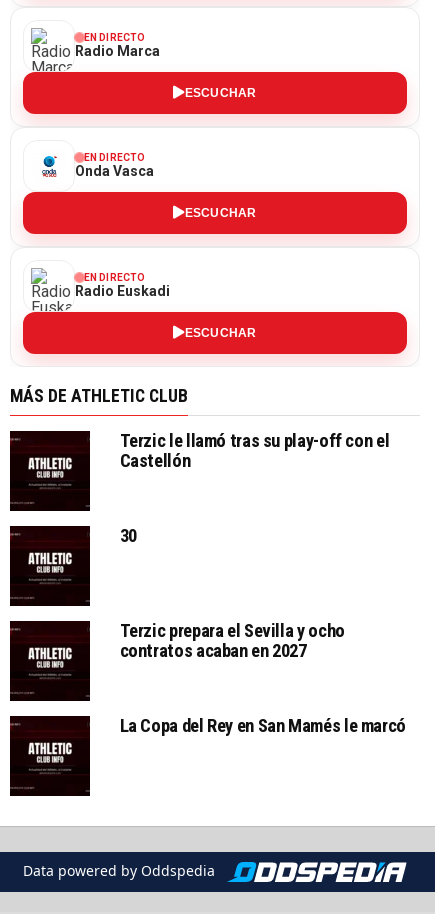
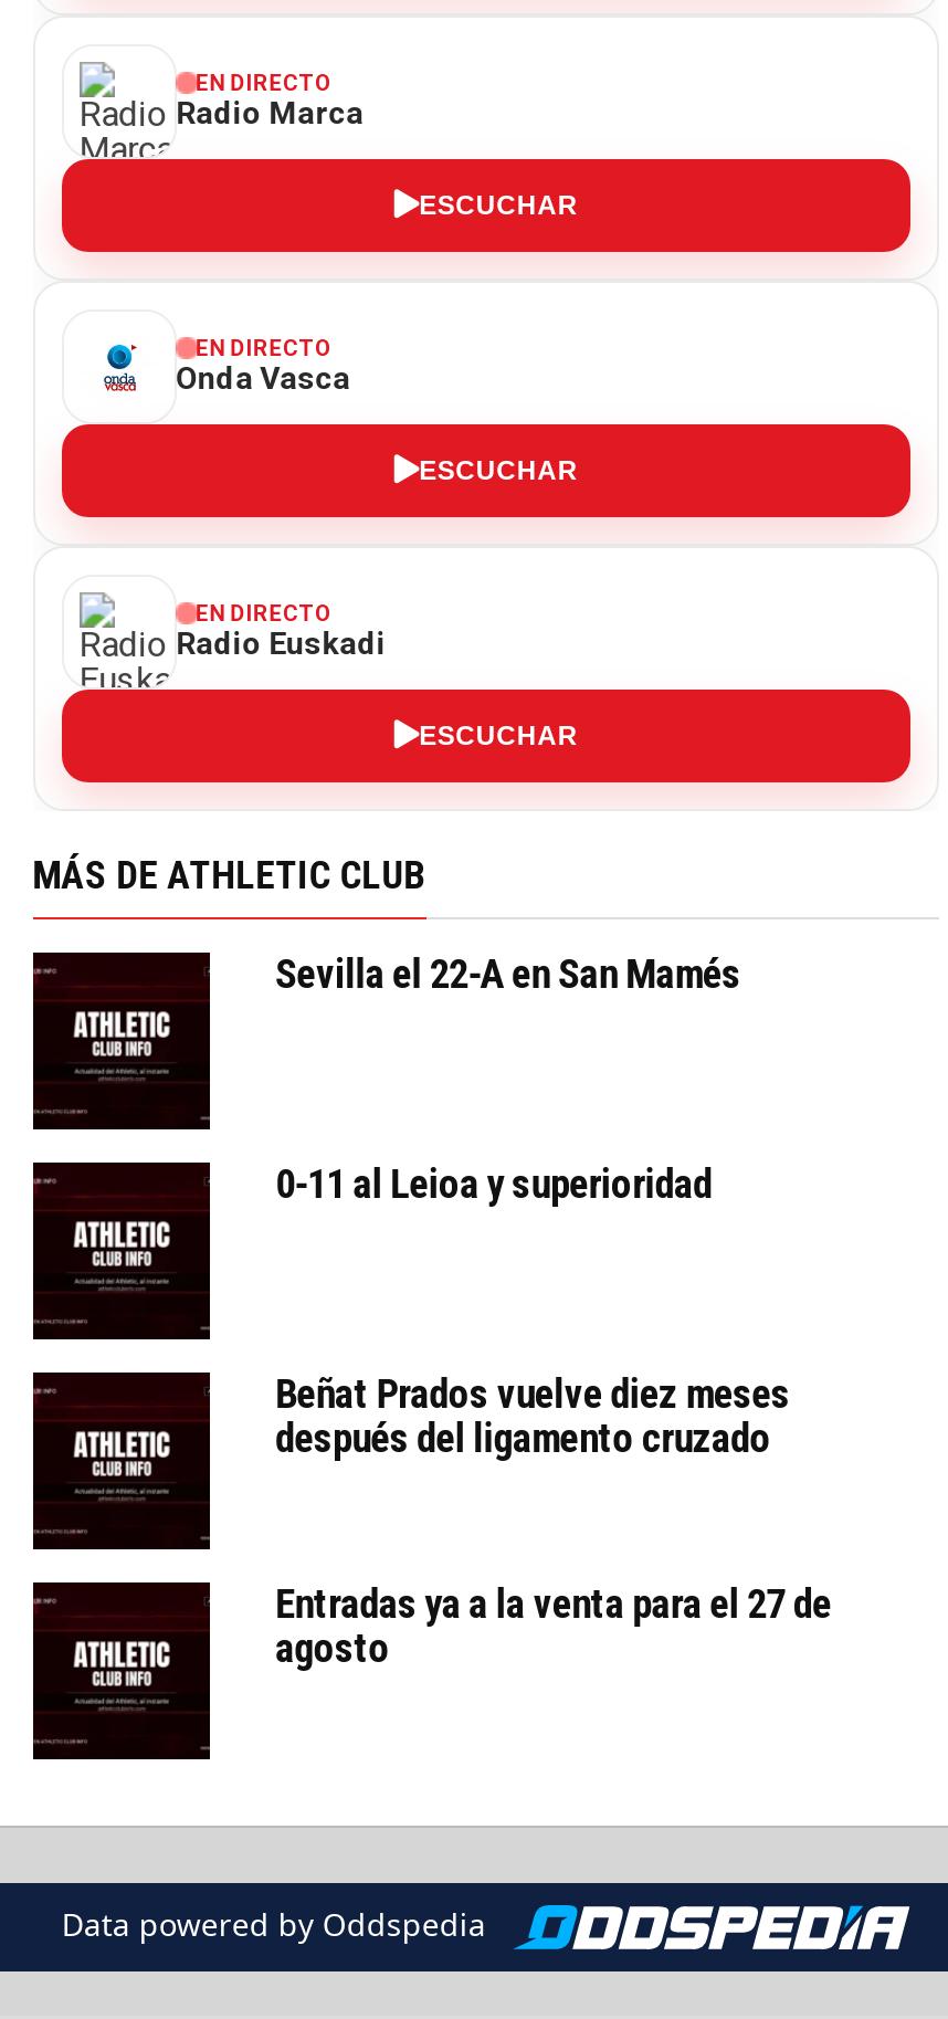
[120,430,389,471] Terzic le llamó tras su play-off con el | Castellón -> [275,950,741,996] Sevilla el 22-A en San Mamés
[120,525,137,546] 30 -> [275,1160,712,1206] 0-11 al Leioa y superioridad
[120,620,345,661] Terzic prepara el Sevilla y ocho | contratos acaban en 2027 -> [275,1370,790,1460] Beñat Prados vuelve diez meses | después del ligamento cruzado
[120,715,406,736] La Copa del Rey en San Mamés le marcó -> [275,1580,832,1670] Entradas ya a la venta para el 27 de | agosto

